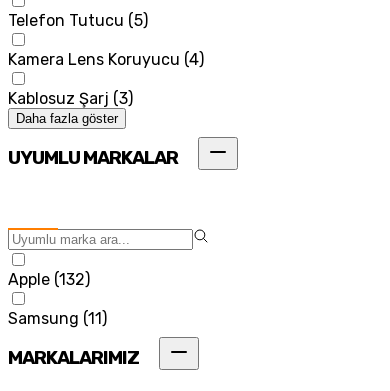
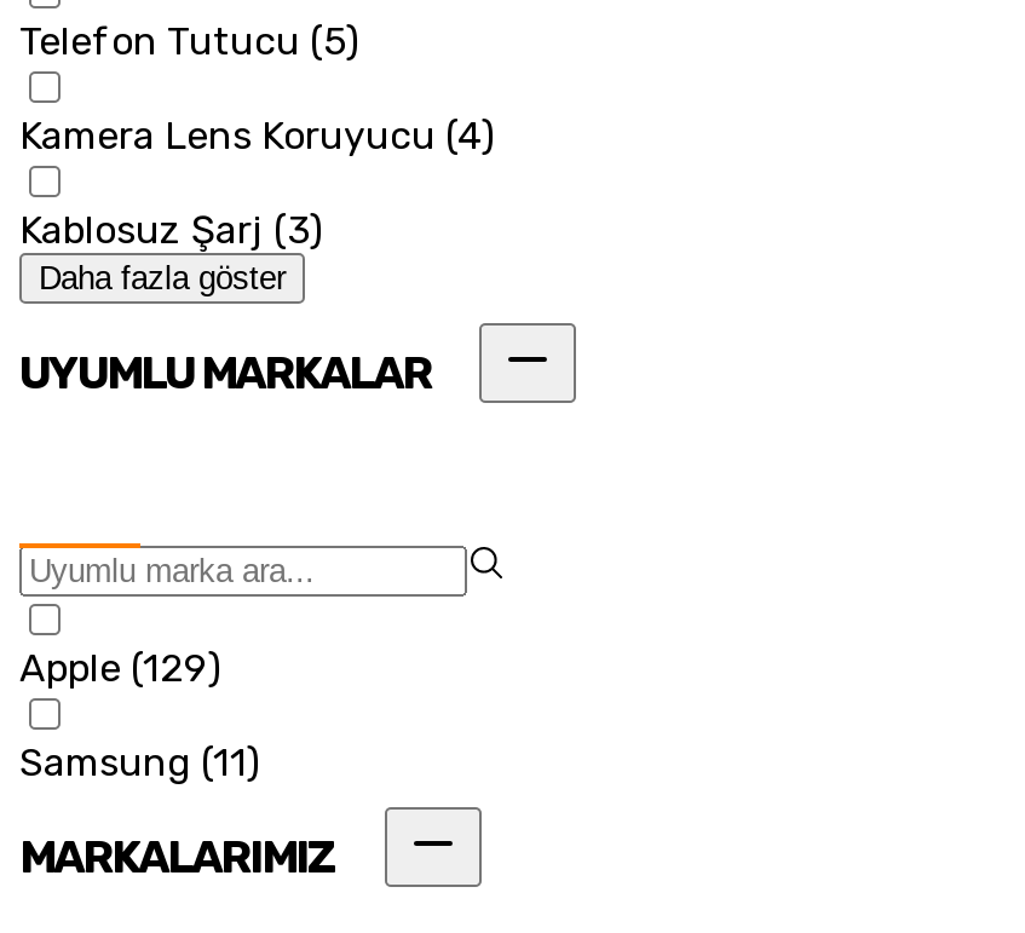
[8,270,90,289] Apple (132) -> [19,645,220,691] Apple (129)

